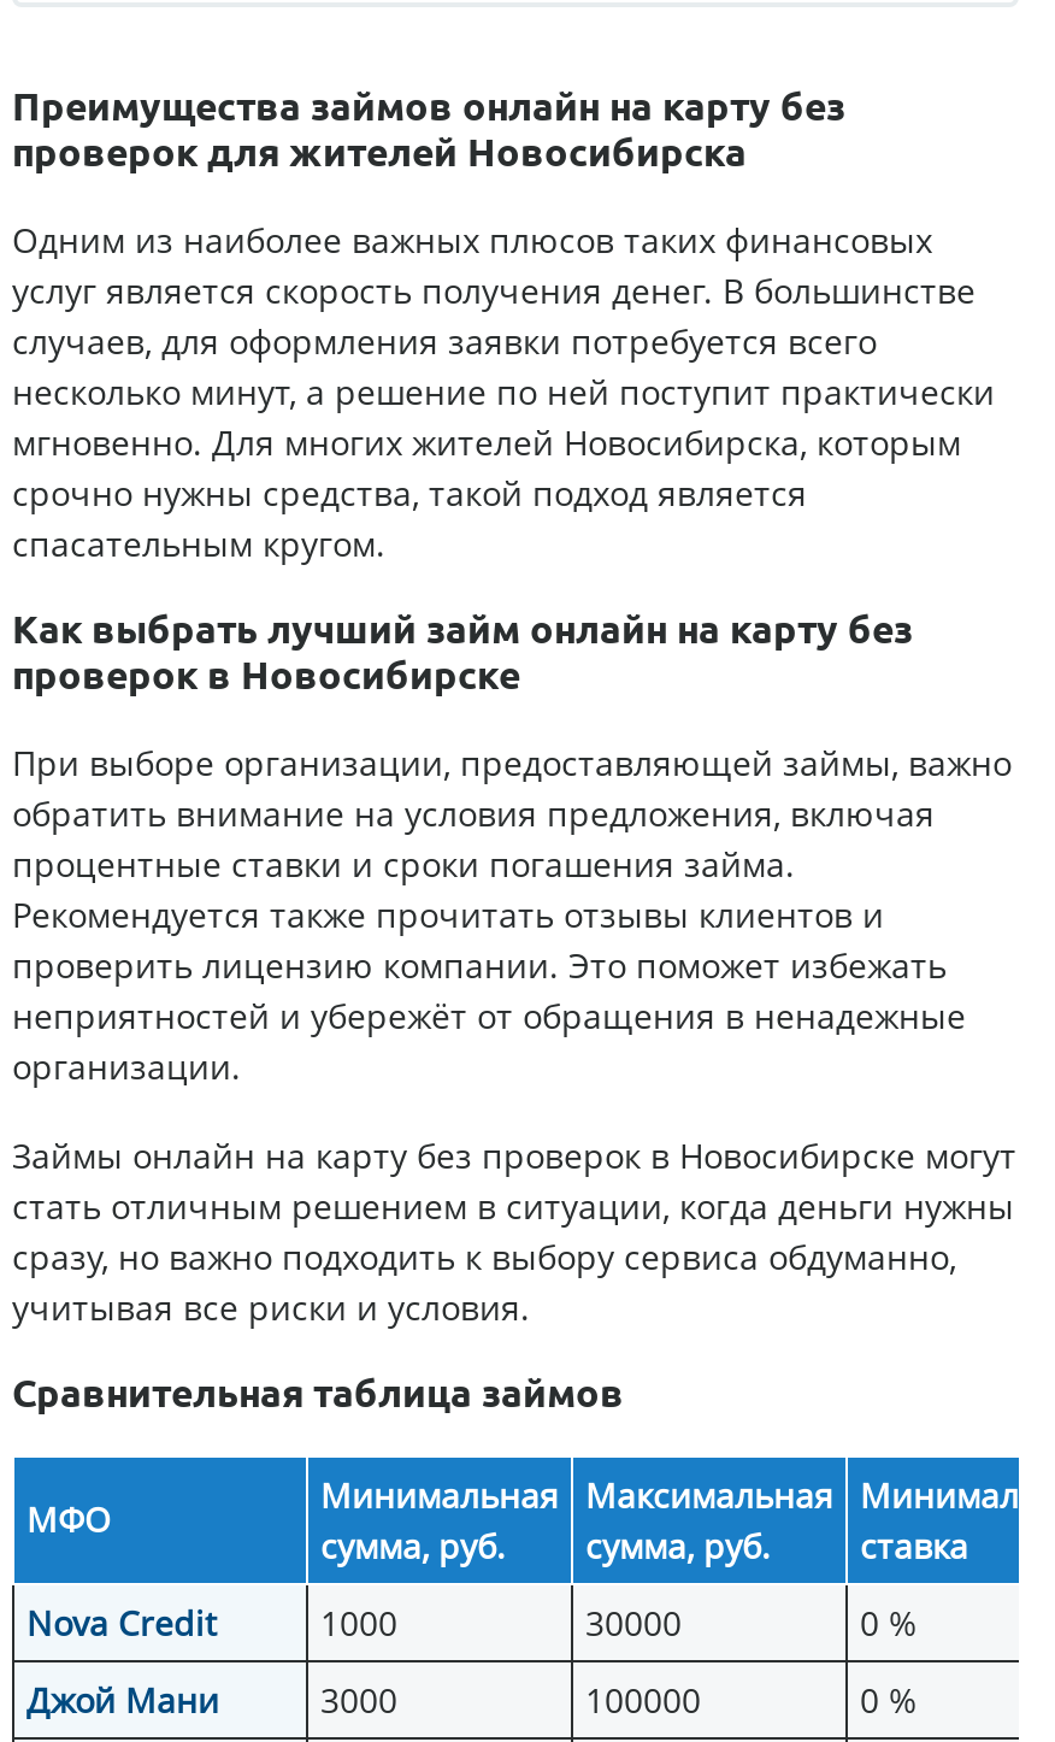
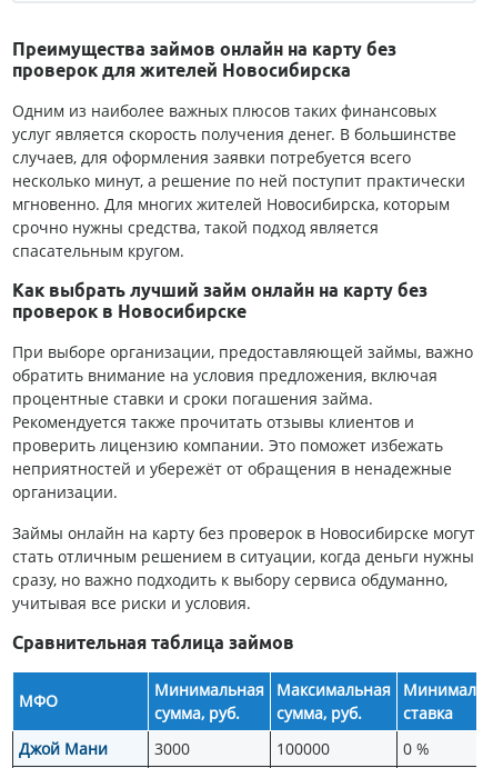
[26,1601,918,1647] Nova Credit | 1000 | 30000 | 0 % -> none

